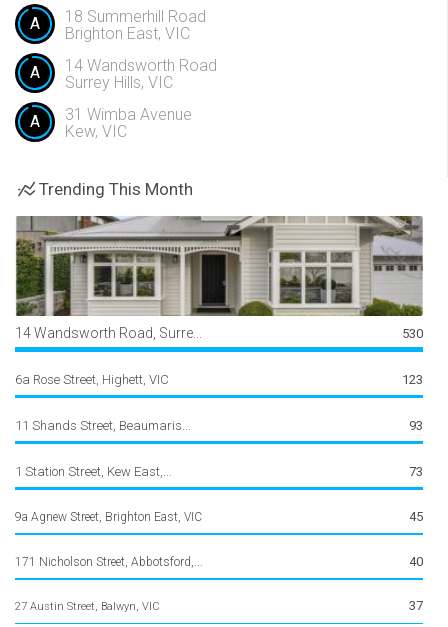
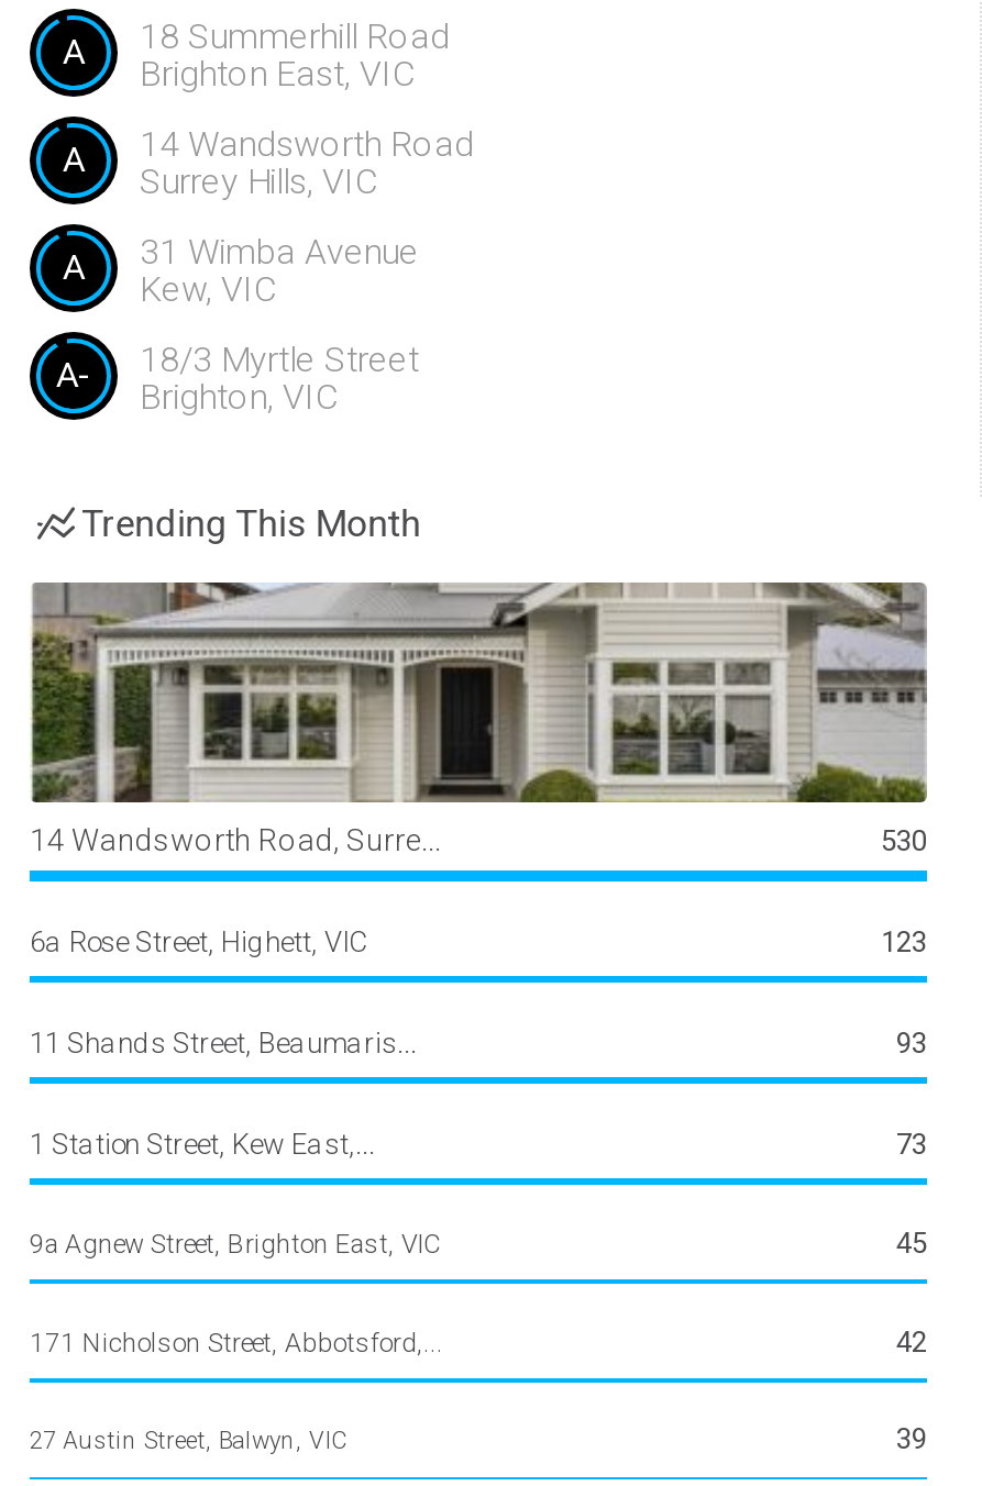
none -> [56,338,419,417] A- | 18/3 Myrtle Street | Brighton, VIC
[409,554,423,569] 40 -> [896,1325,927,1358] 42
[409,598,423,613] 37 -> [896,1422,927,1455] 39

